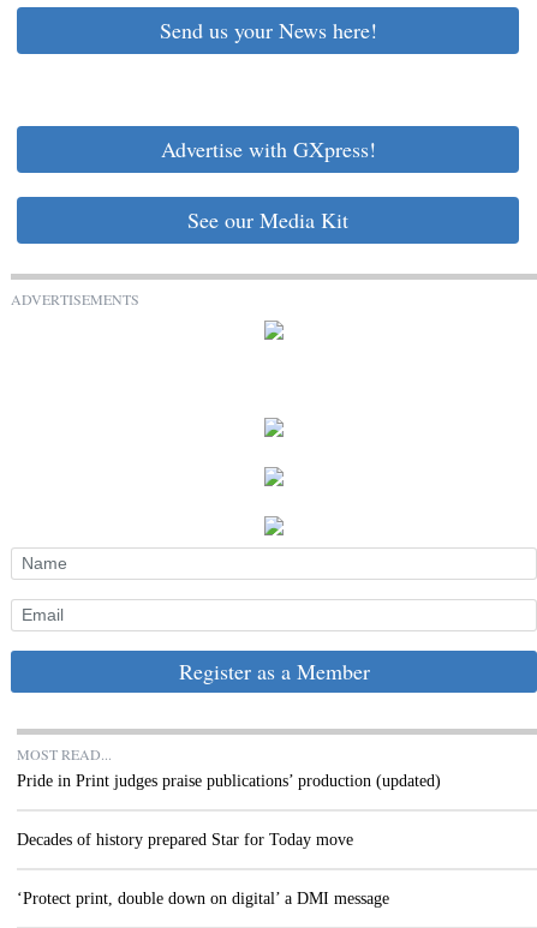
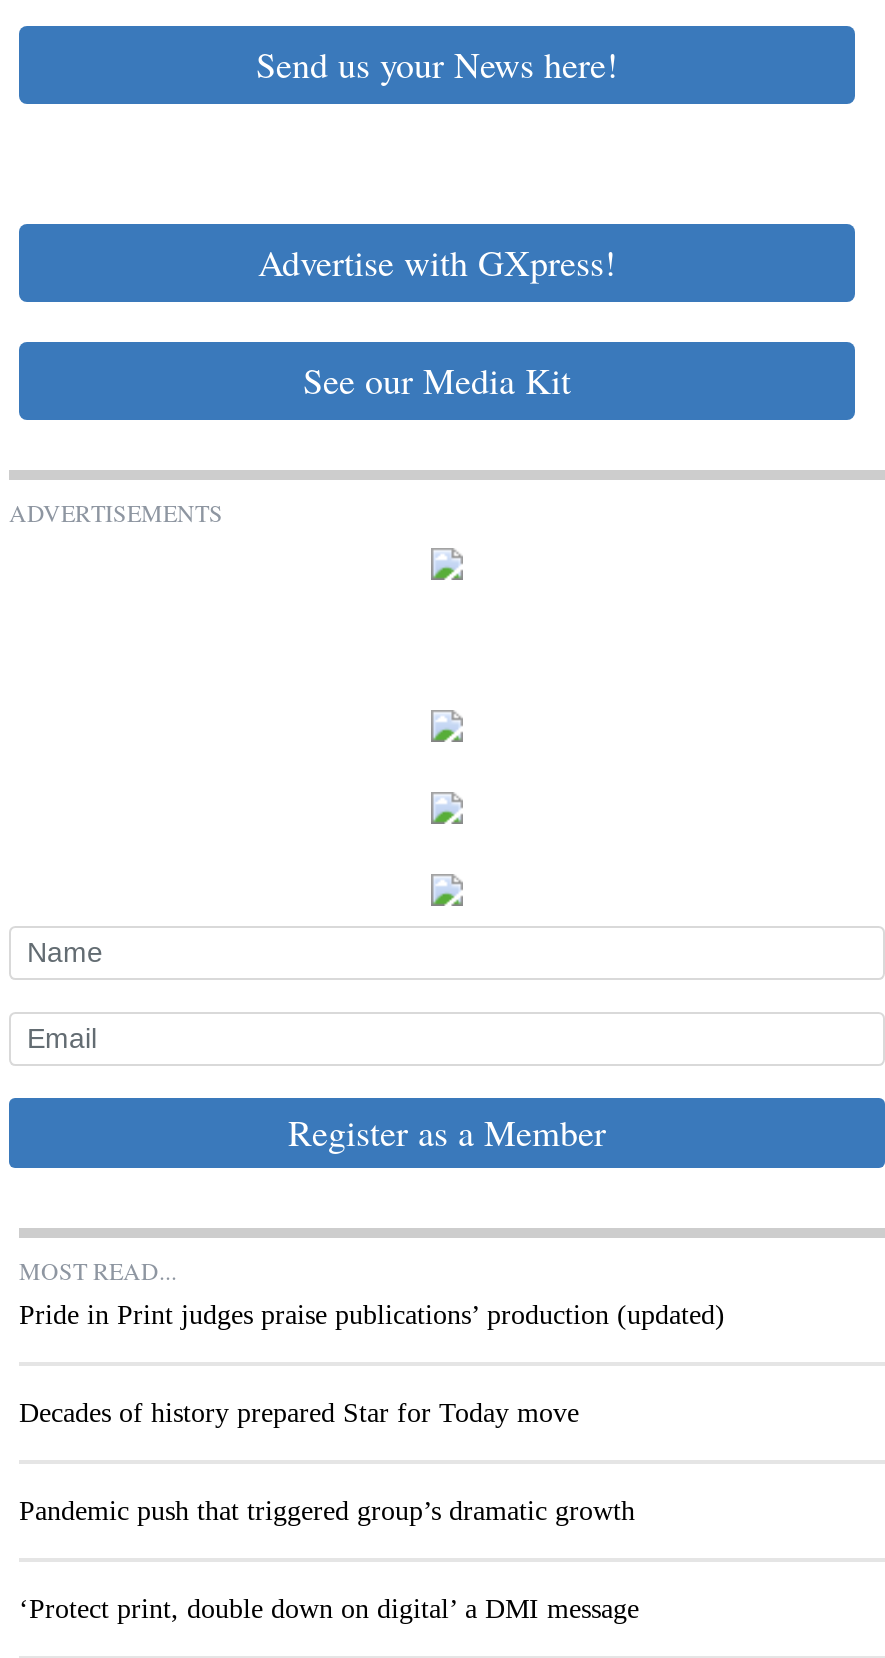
none -> [19,1495,635,1525] Pandemic push that triggered group’s dramatic growth

